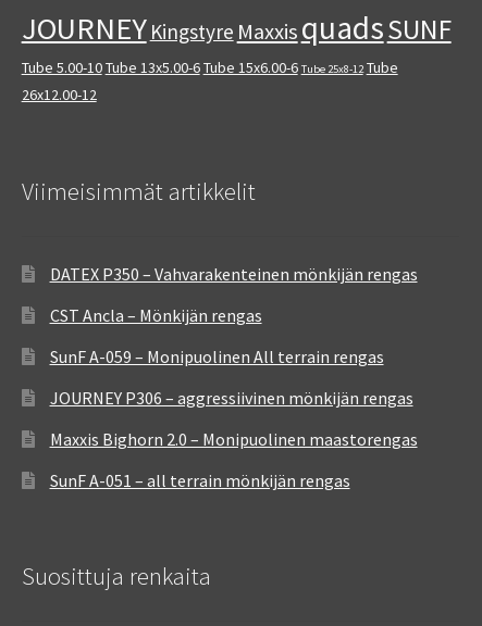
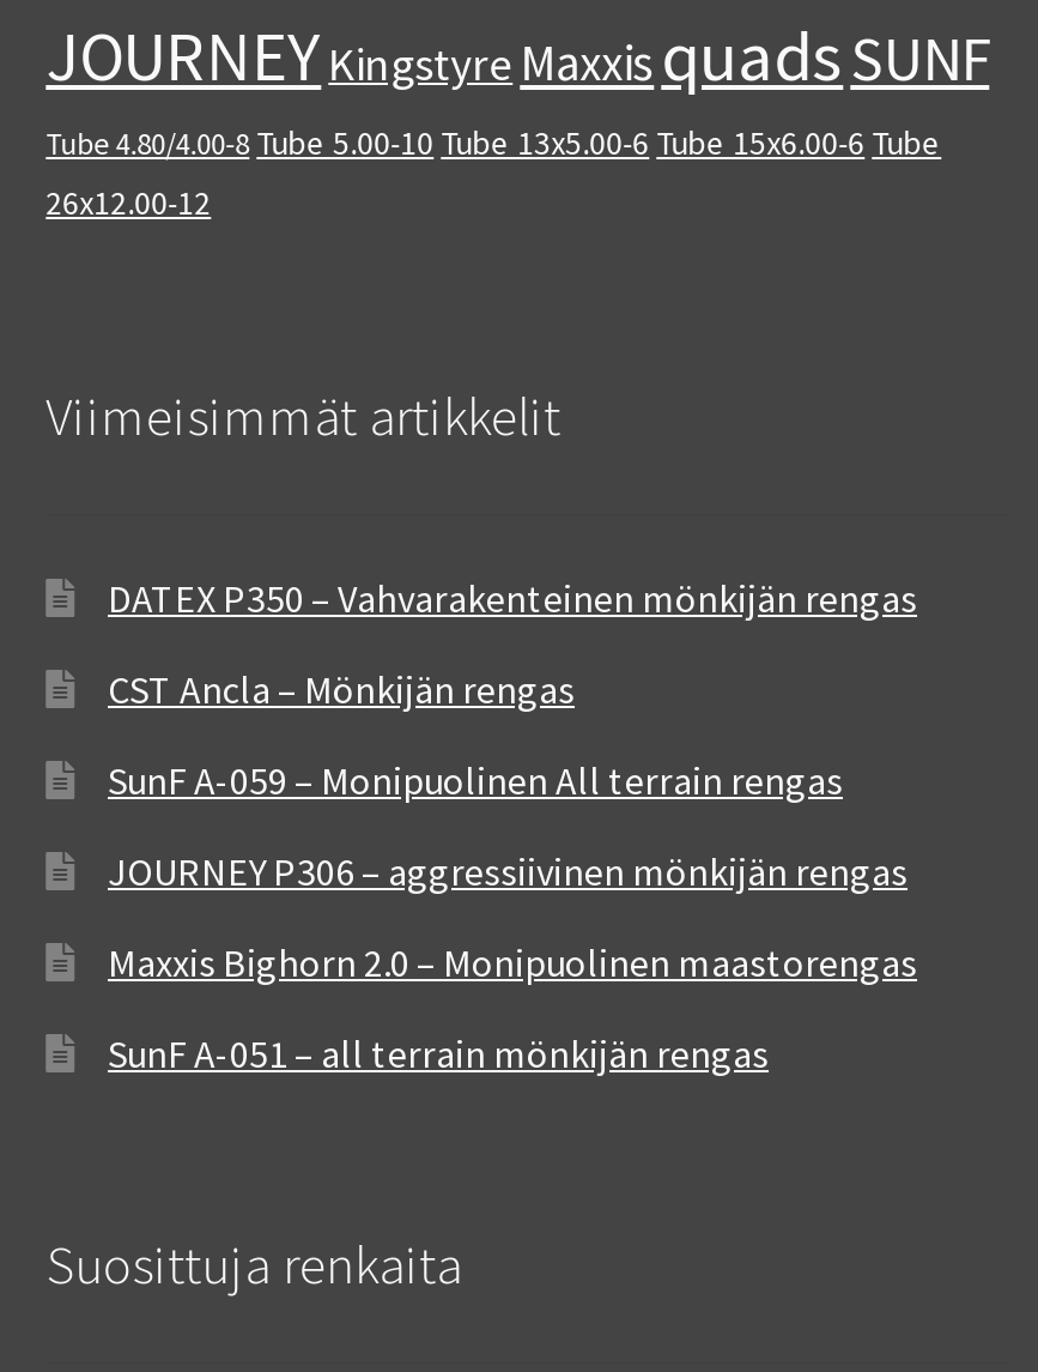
[21,58,398,77] Tube 5.00-10 Tube 13x5.00-6 Tube 15x6.00-6 Tube 25x8-12 Tube -> [46,121,941,164] Tube 4.80/4.00-8 Tube 5.00-10 Tube 13x5.00-6 Tube 15x6.00-6 Tube

